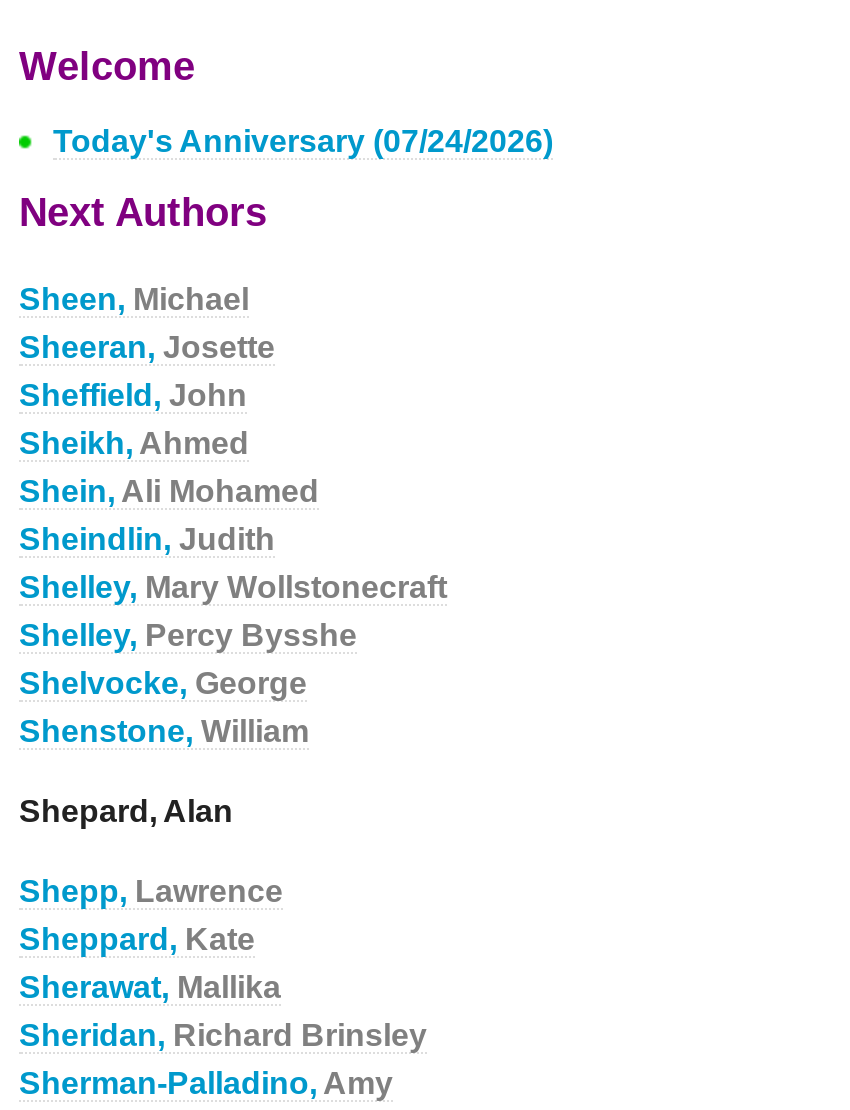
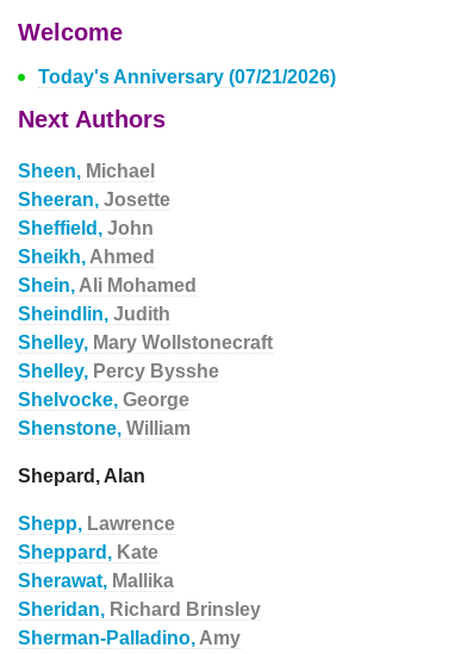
[53,124,553,158] Today's Anniversary (07/24/2026) -> [38,67,336,87] Today's Anniversary (07/21/2026)

